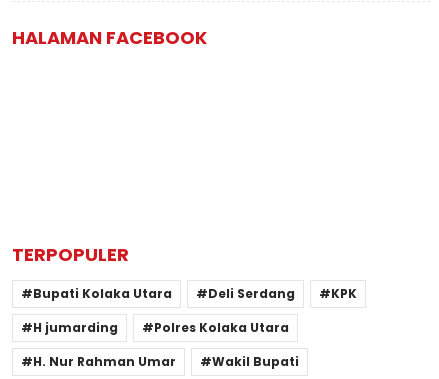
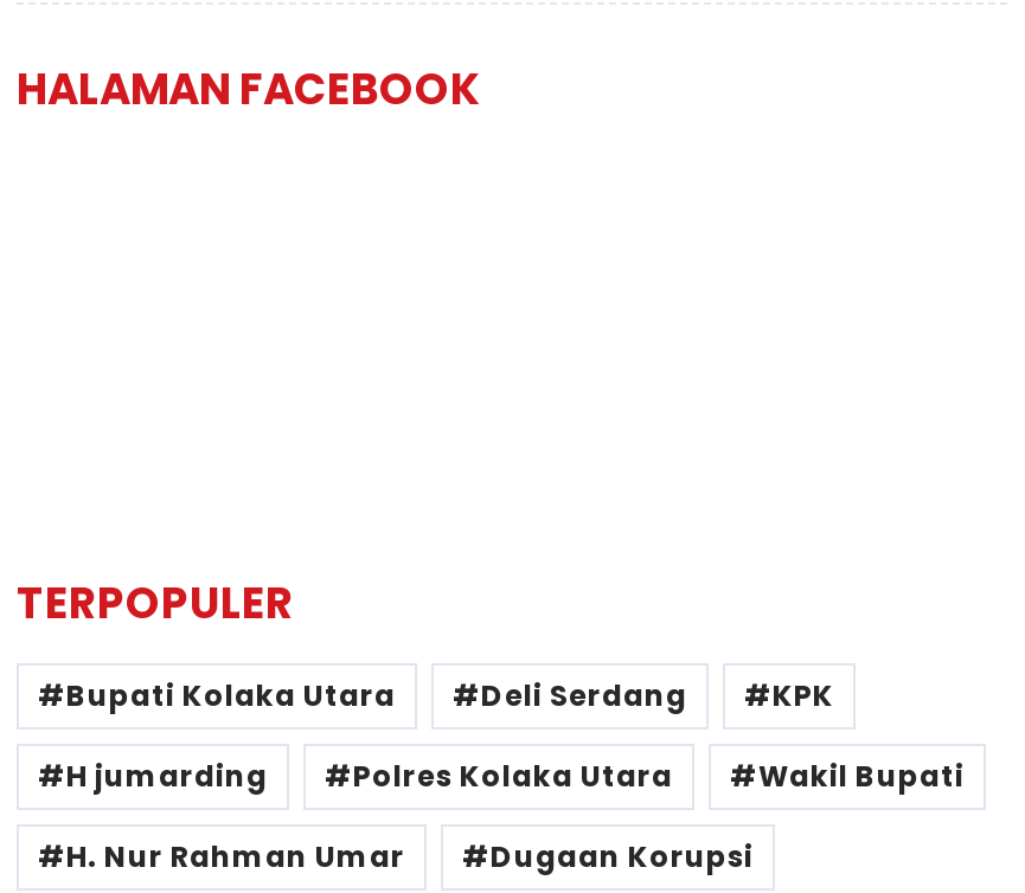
moved [212,353,299,370] -> [758,757,965,797]: Wakil Bupati
none -> [491,837,754,878] Dugaan Korupsi

